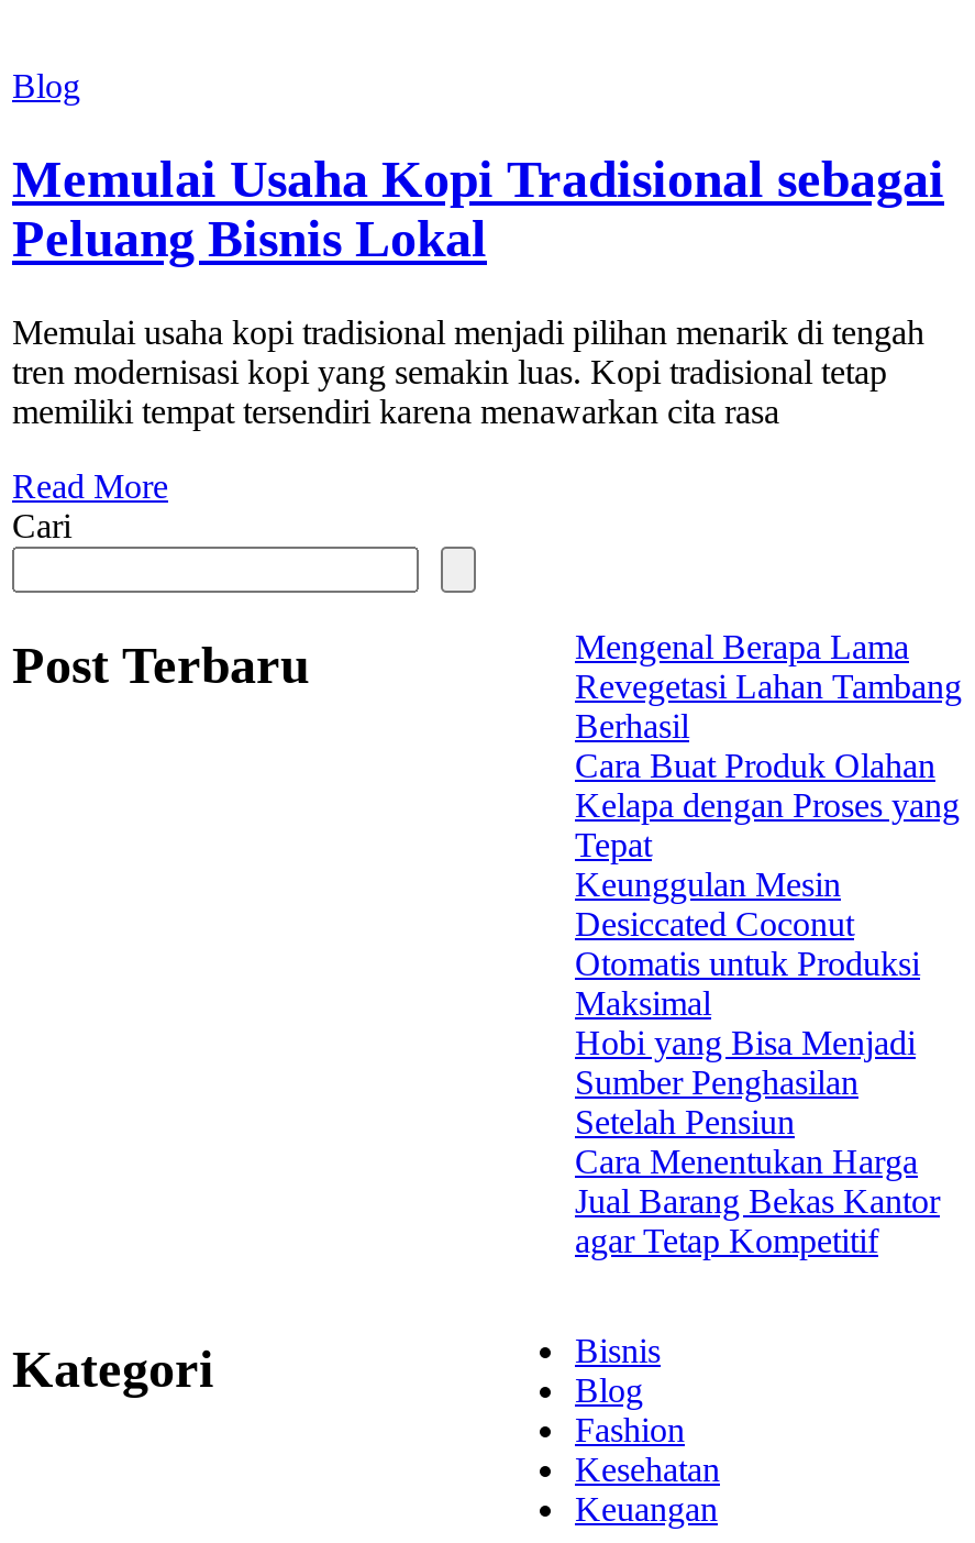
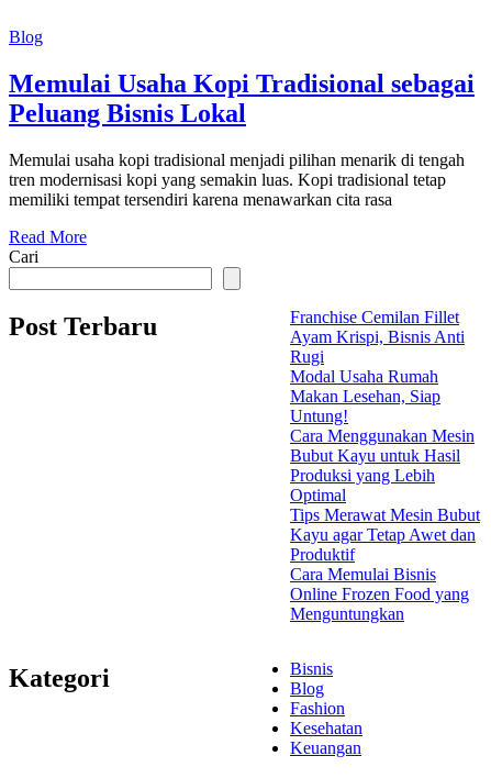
[575,628,962,1259] Mengenal Berapa Lama | Revegetasi Lahan Tambang | Berhasil | Cara Buat Produk Olahan | Kelapa dengan Proses yang | Tepat | Keunggulan Mesin | Desiccated Coconut | Otomatis untuk Produksi | Maksimal | Hobi yang Bisa Menjadi | Sumber Penghasilan | Setelah Pensiun | Cara Menentukan Harga | Jual Barang Bekas Kantor | agar Tetap Kompetitif -> [290,308,480,623] Franchise Cemilan Fillet | Ayam Krispi, Bisnis Anti | Rugi | Modal Usaha Rumah | Makan Lesehan, Siap | Untung! | Cara Menggunakan Mesin | Bubut Kayu untuk Hasil | Produksi yang Lebih | Optimal | Tips Merawat Mesin Bubut | Kayu agar Tetap Awet dan | Produktif | Cara Memulai Bisnis | Online Frozen Food yang | Menguntungkan

